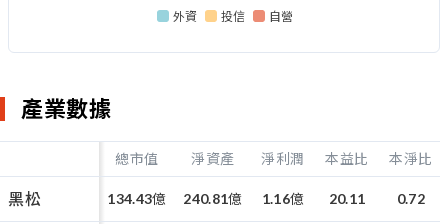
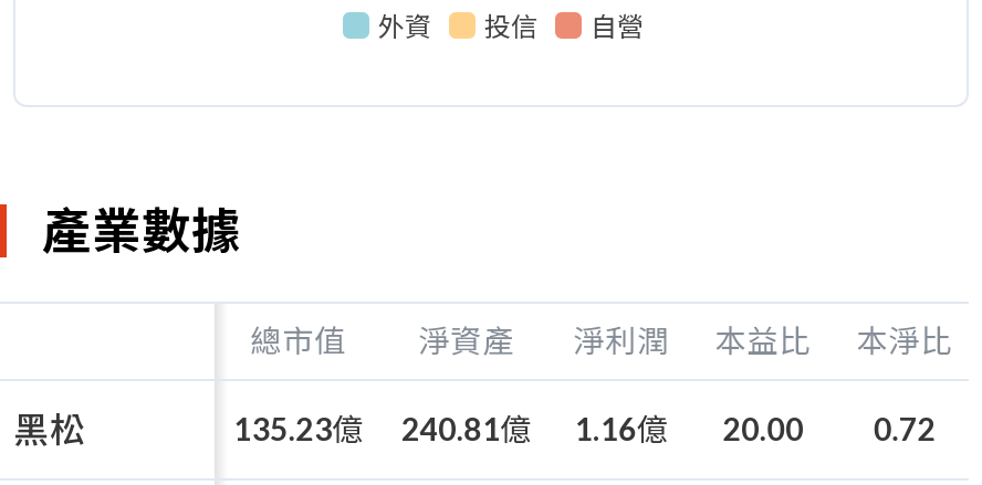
[107,190,167,207] 134.43億 -> [233,410,364,447] 135.23億
[329,190,365,207] 20.11 -> [723,410,803,447] 20.00

